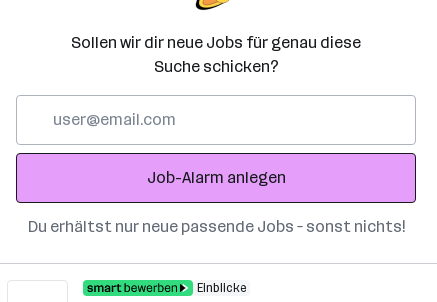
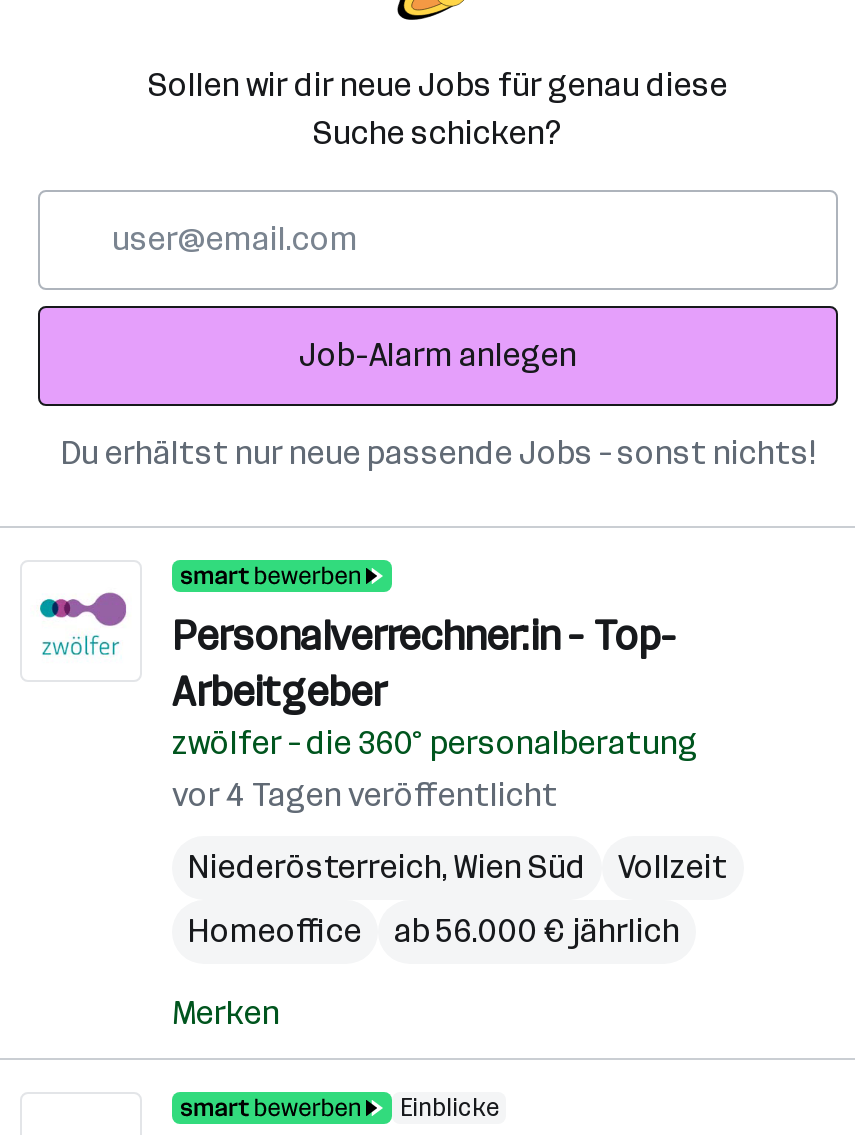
none -> [38,590,728,1032] [image] | Personalverrechner:in – Top- | Arbeitgeber | zwölfer – die 360° personalberatung | vor 4 Tagen veröffentlicht | Niederösterreich, Wien Süd | Vollzeit | Homeoffice | ab 56.000 € jährlich | Merken

